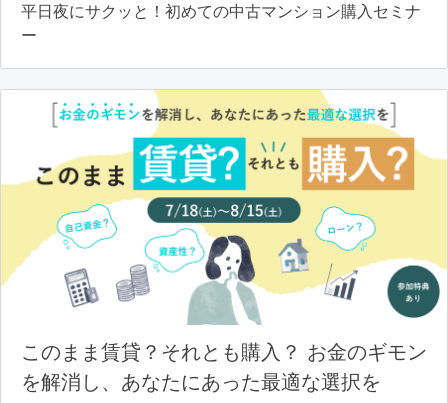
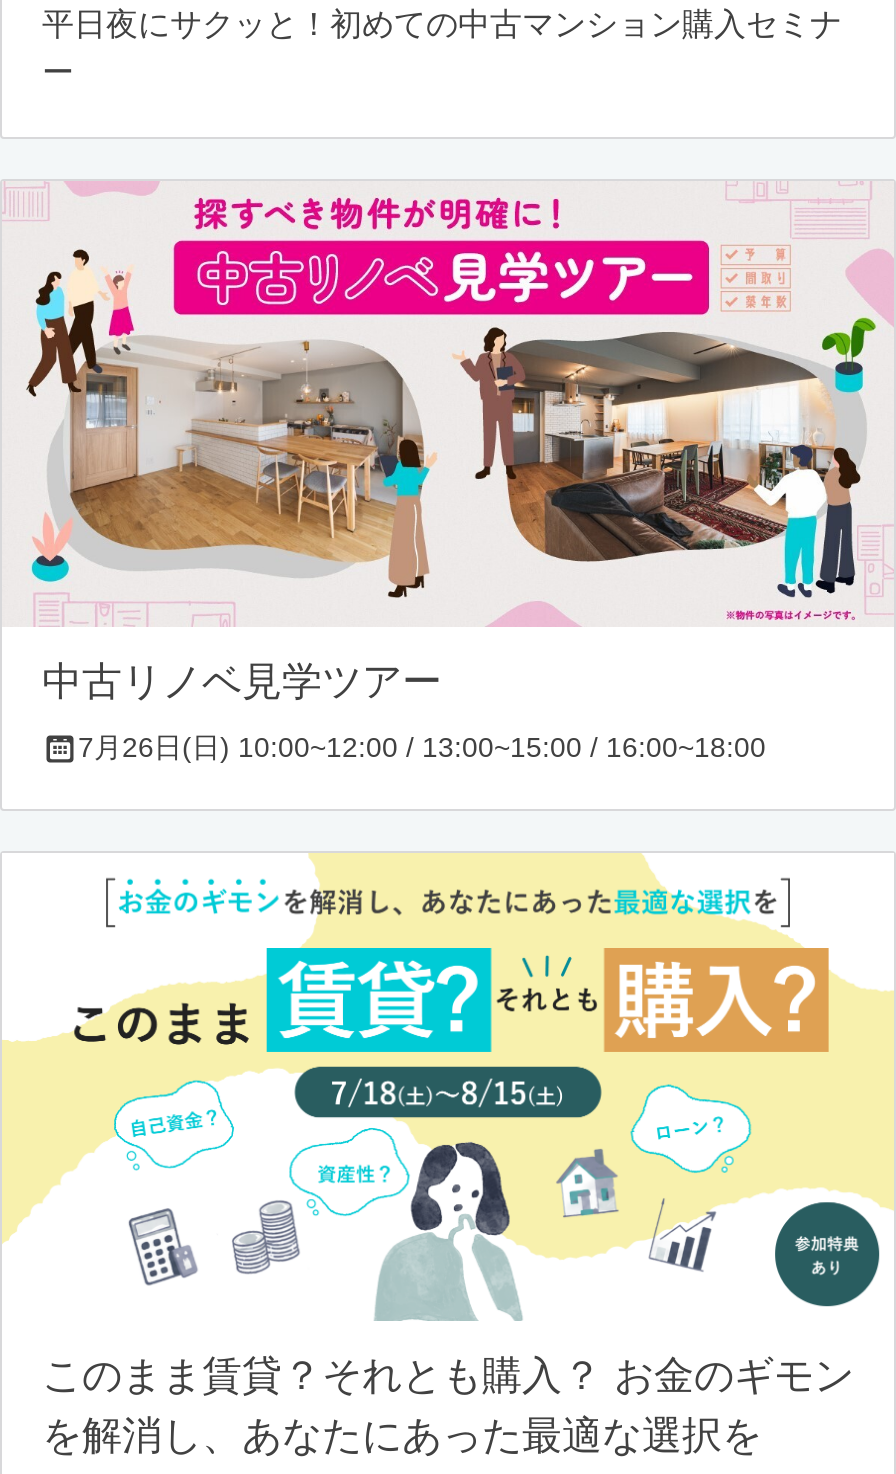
none -> [6,182,890,763] [image] | 中古リノベ見学ツアー | 7月26日(日) 10:00~12:00 / 13:00~15:00 / 16:00~18:00

